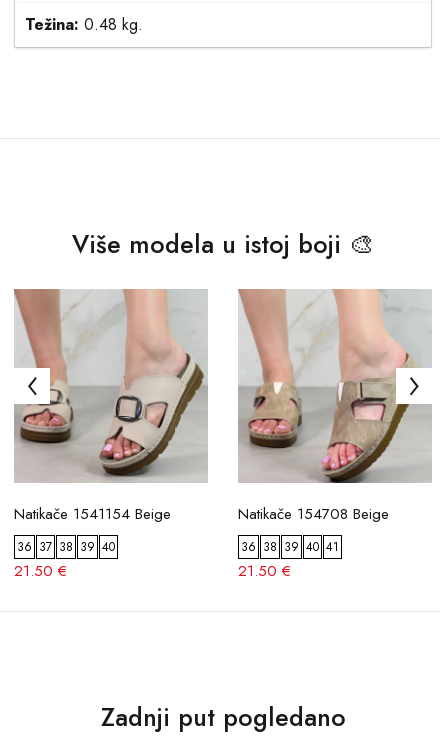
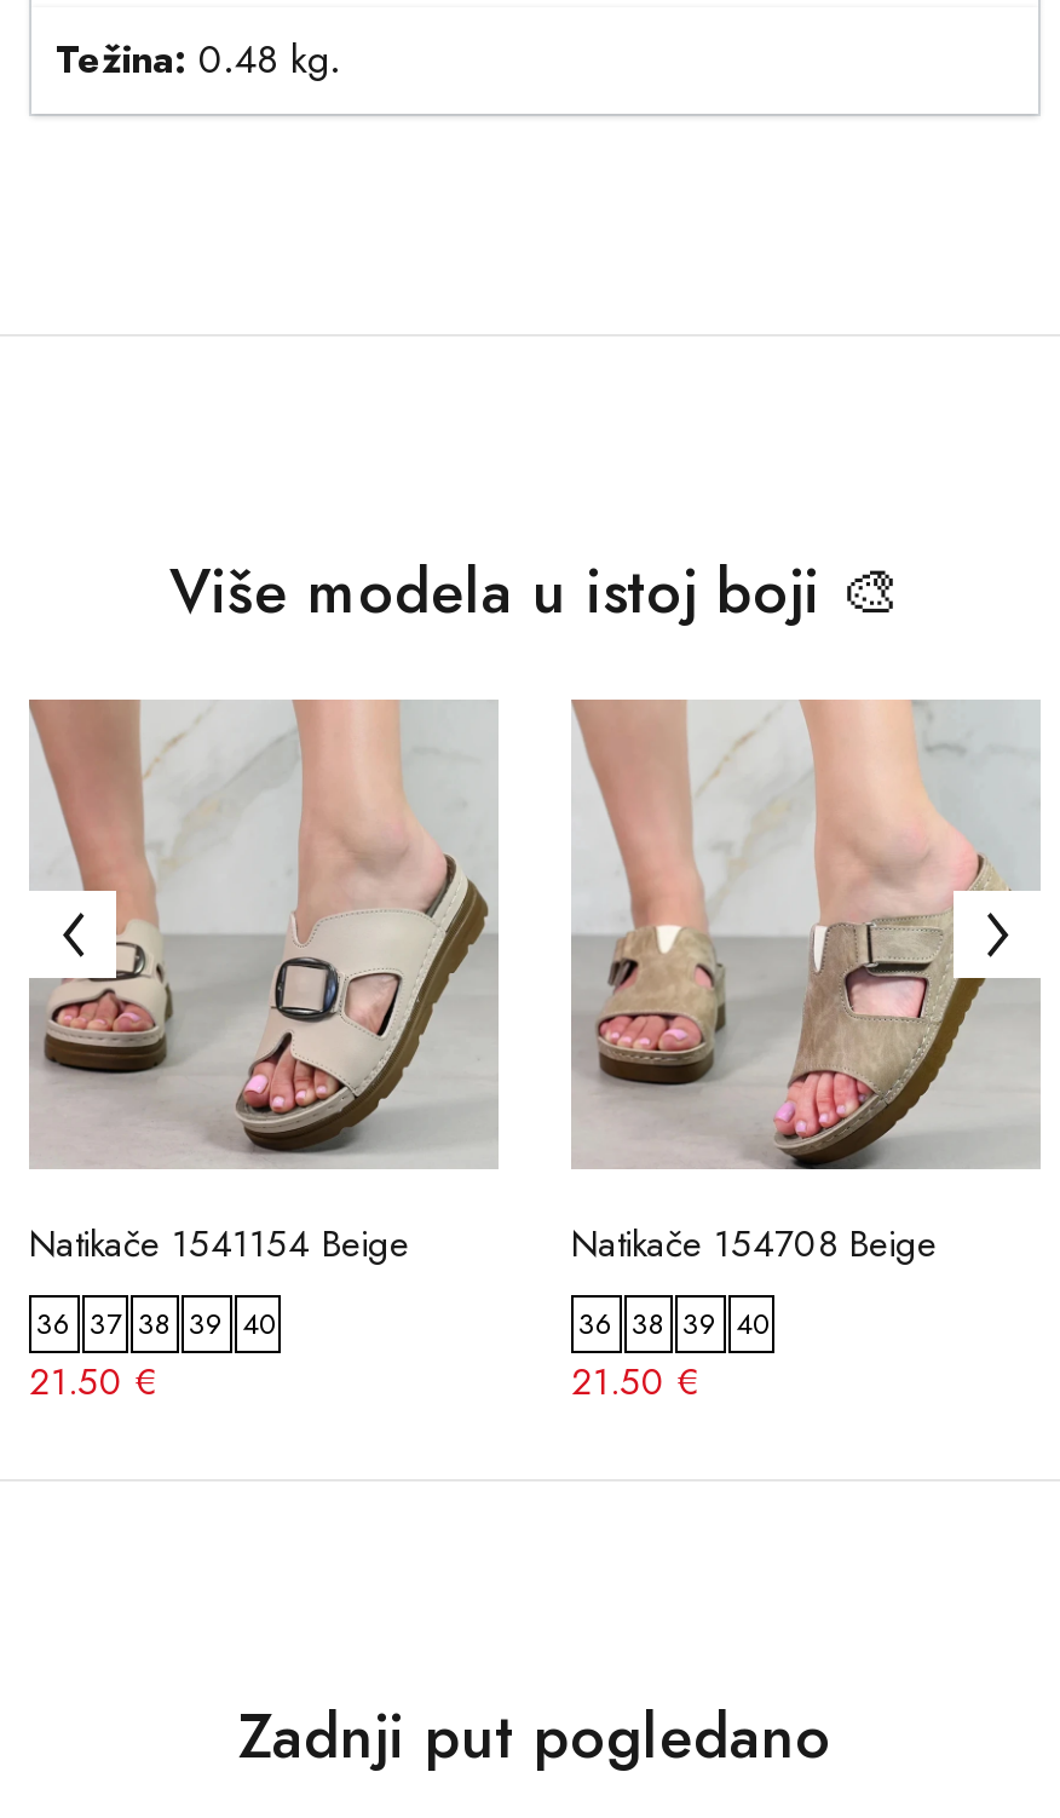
[241,538,339,556] 36 38 39 40 41 -> [578,1302,767,1346] 36 38 39 40

